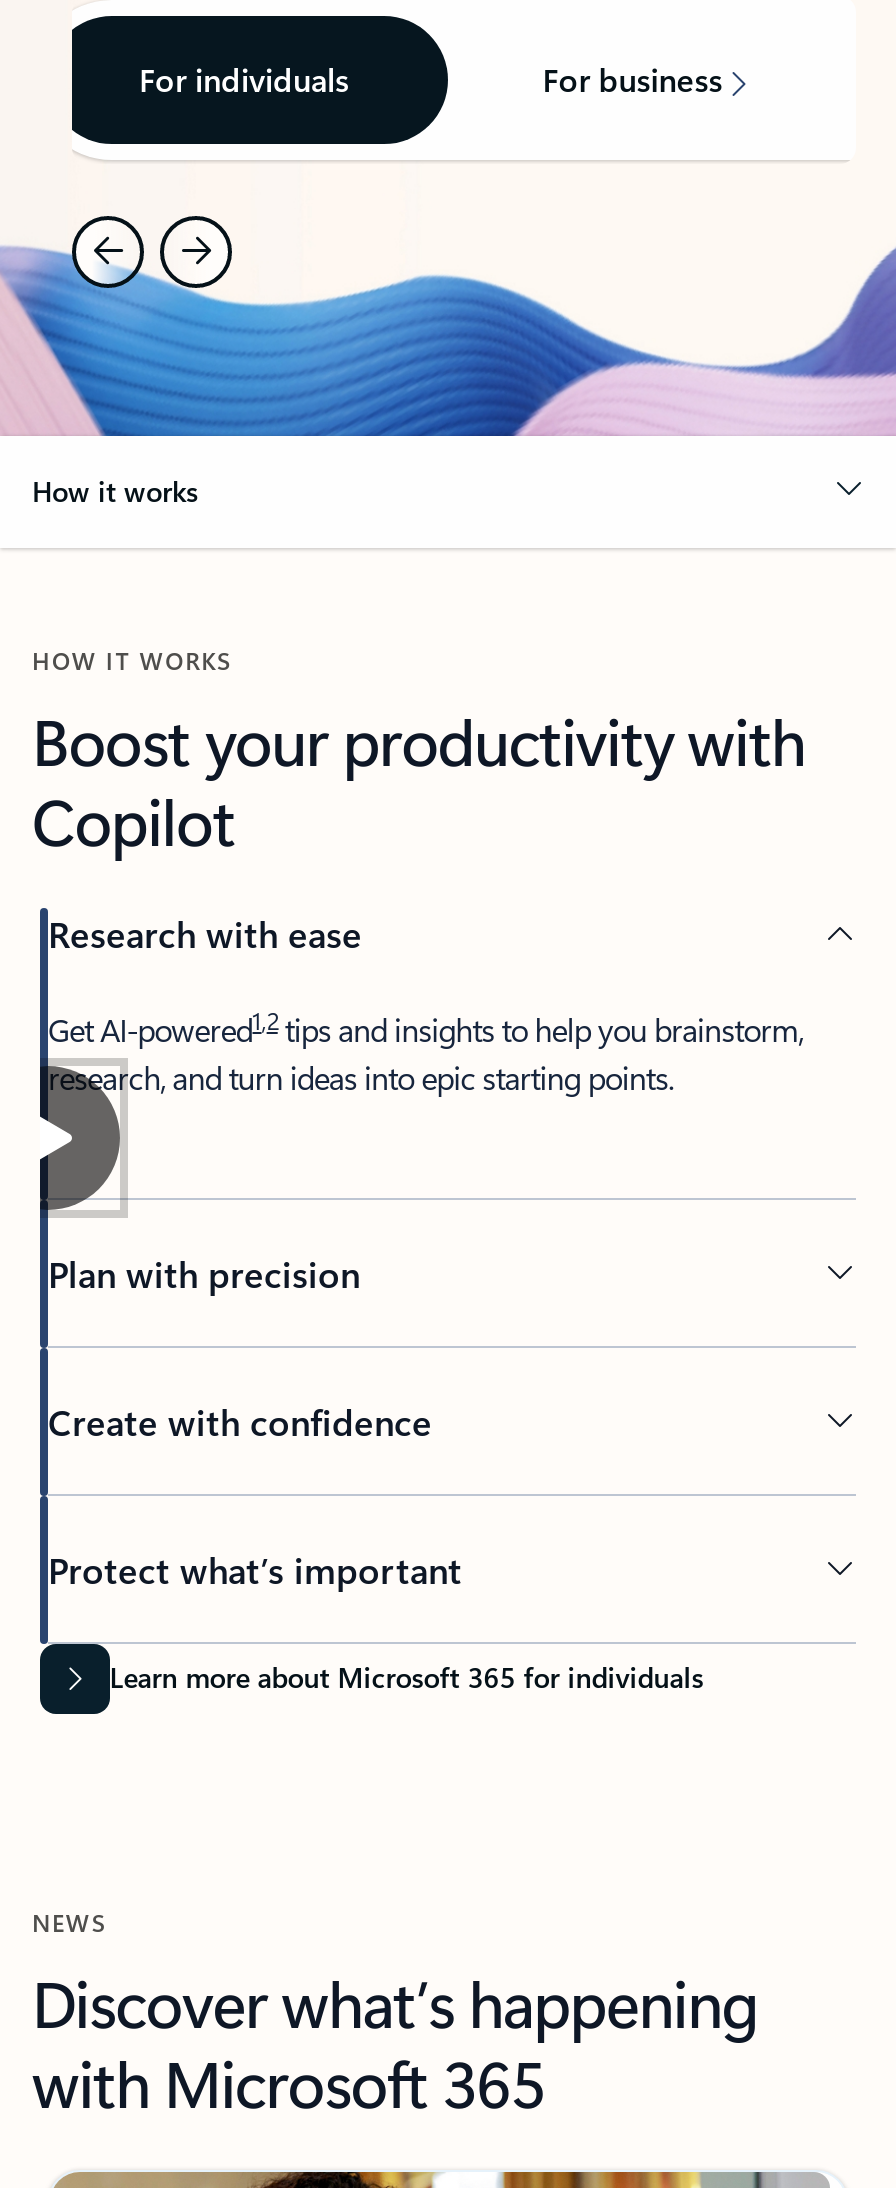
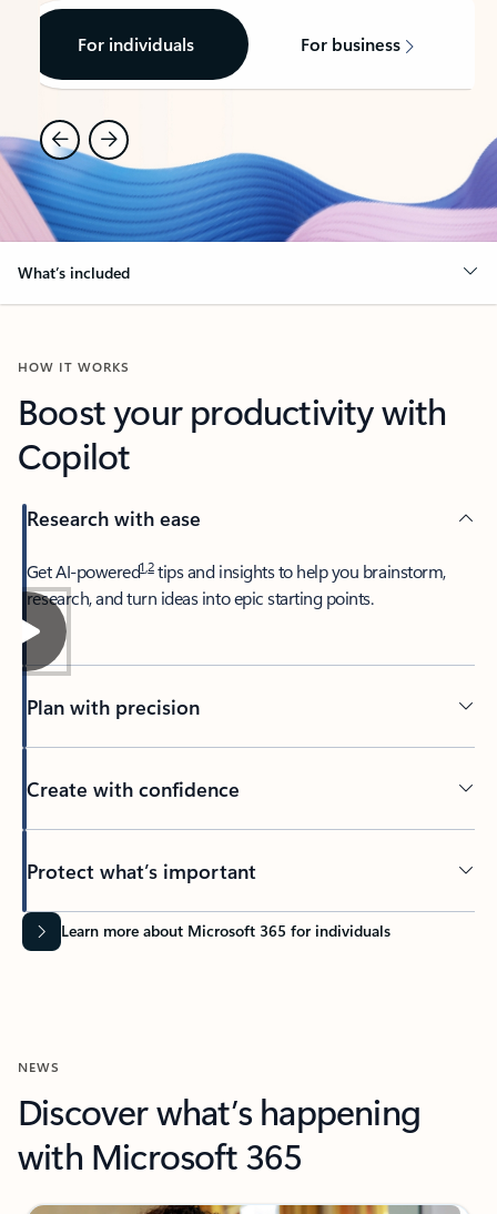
[32,472,198,510] How it works -> [18,262,130,283] What’s included

